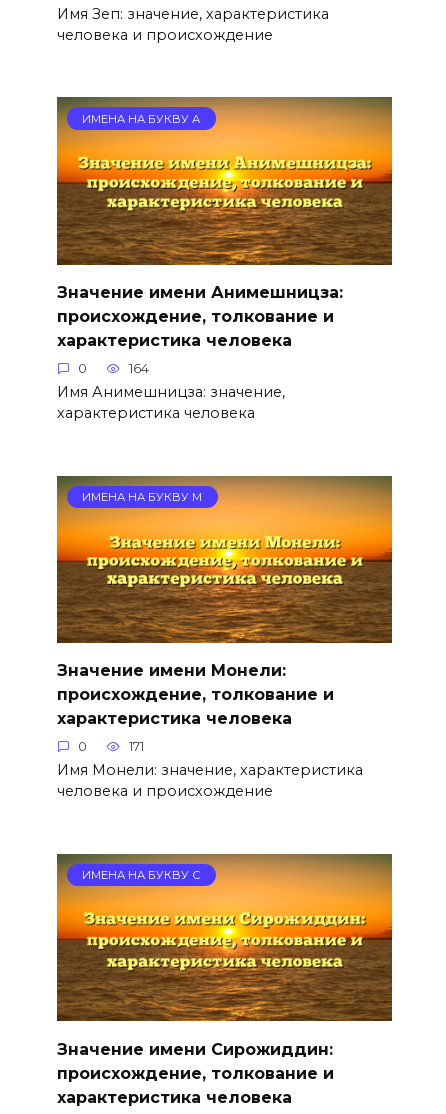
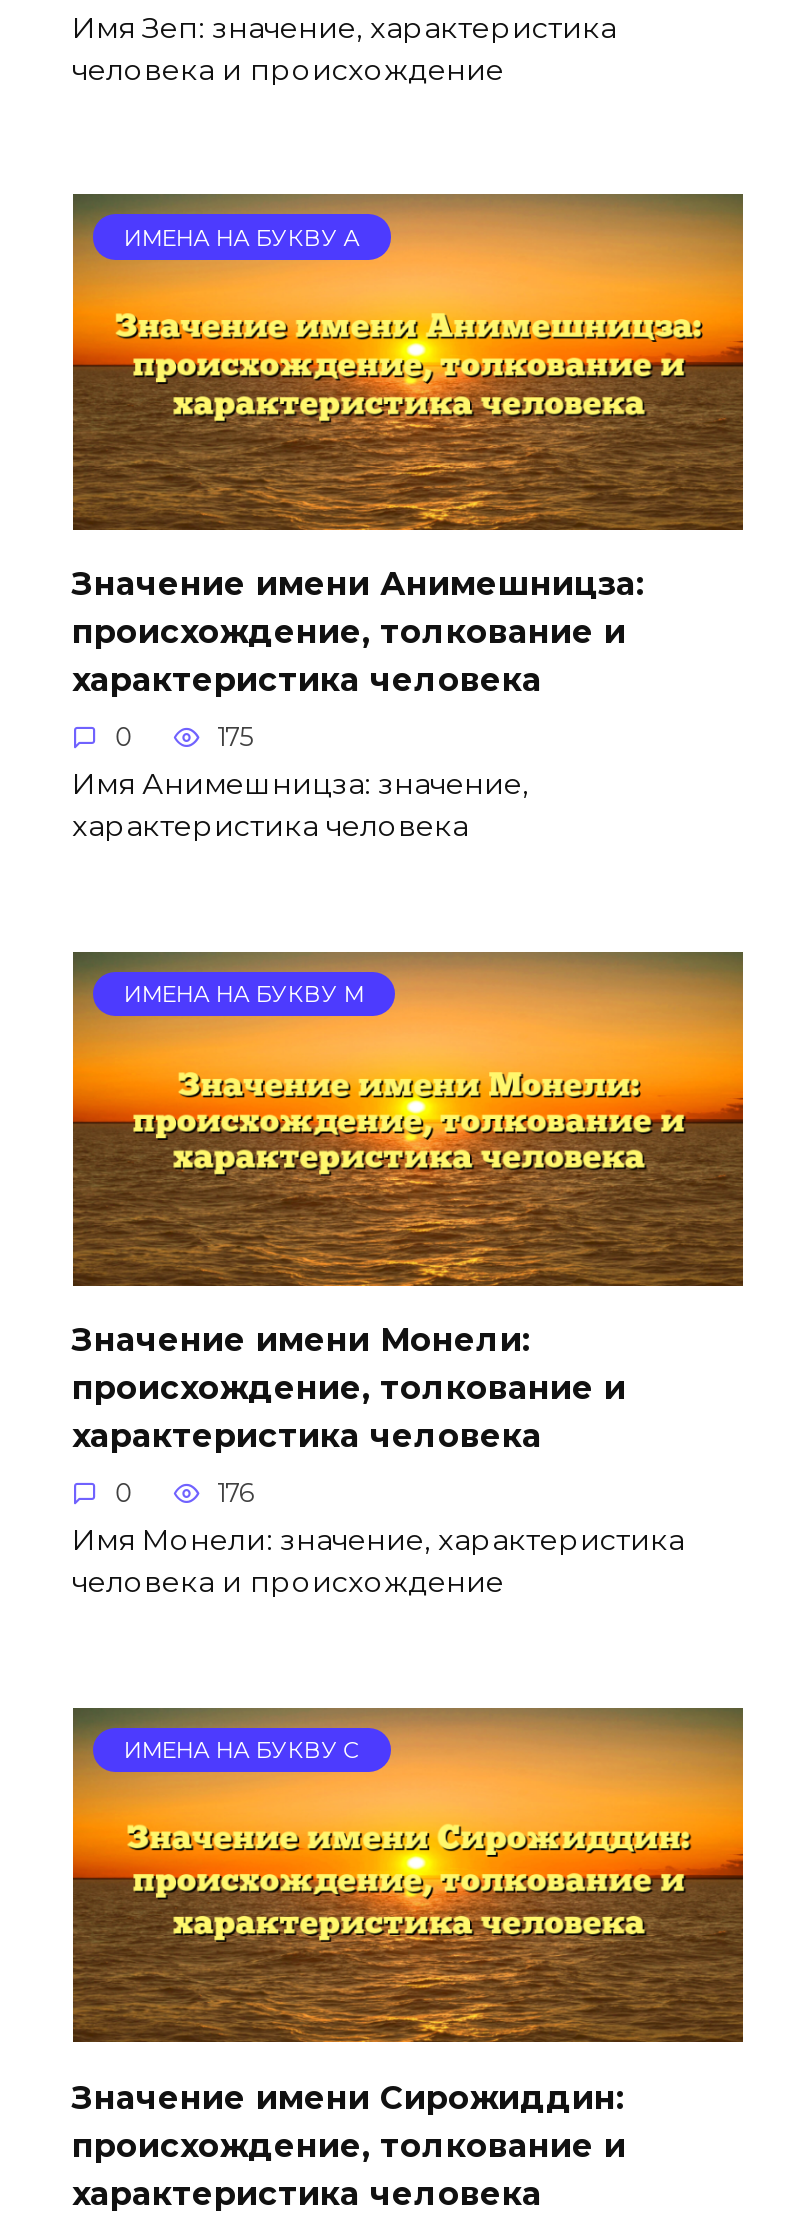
[129,361,149,376] 164 -> [217,722,253,752] 175
[129,739,144,754] 171 -> [217,1479,255,1509] 176

